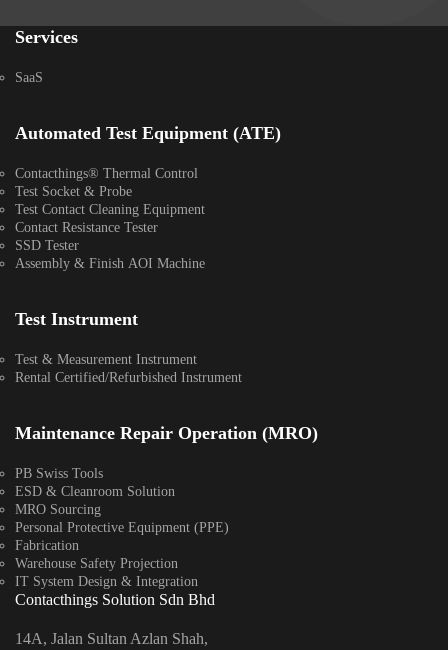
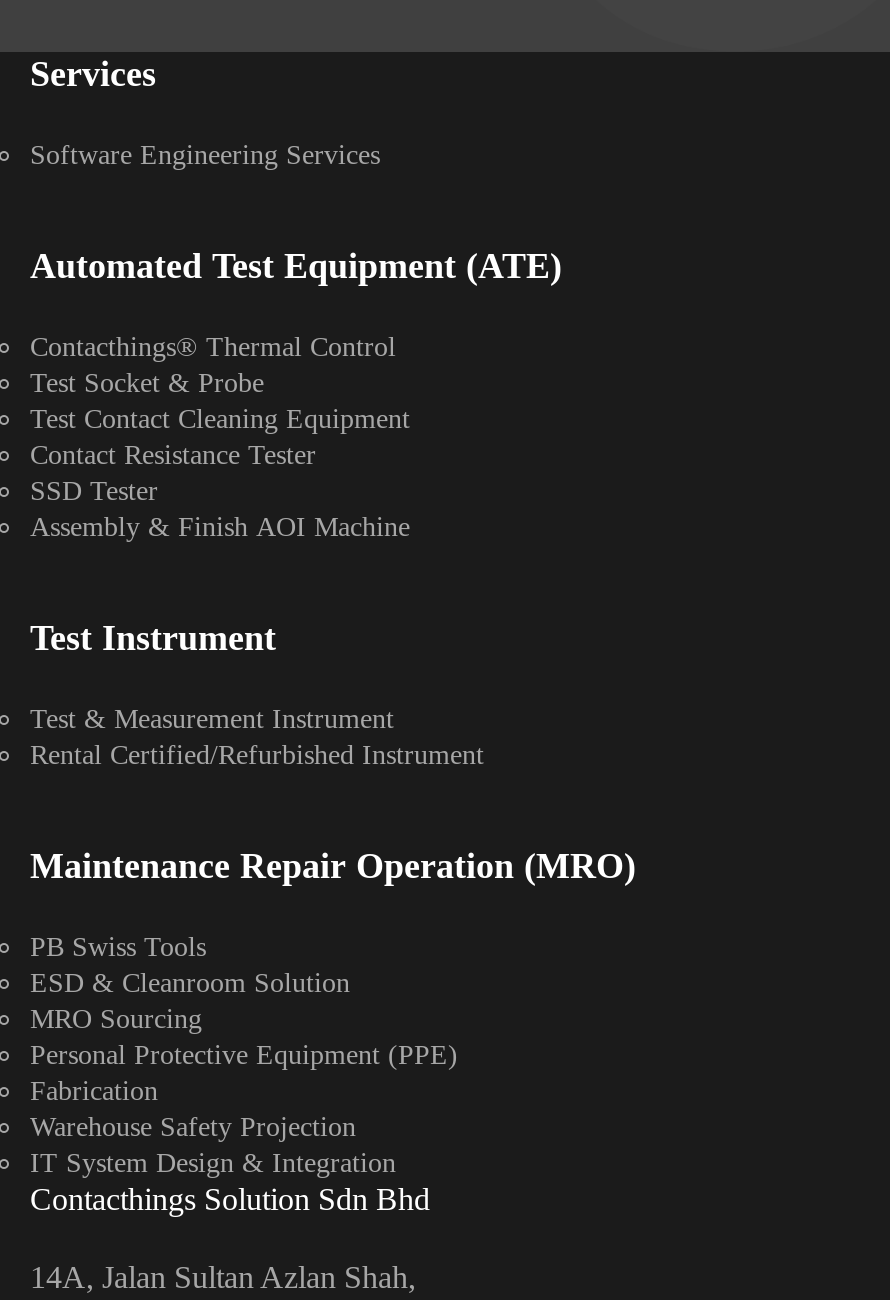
[15,70,43,85] SaaS -> [30,140,380,170] Software Engineering Services

